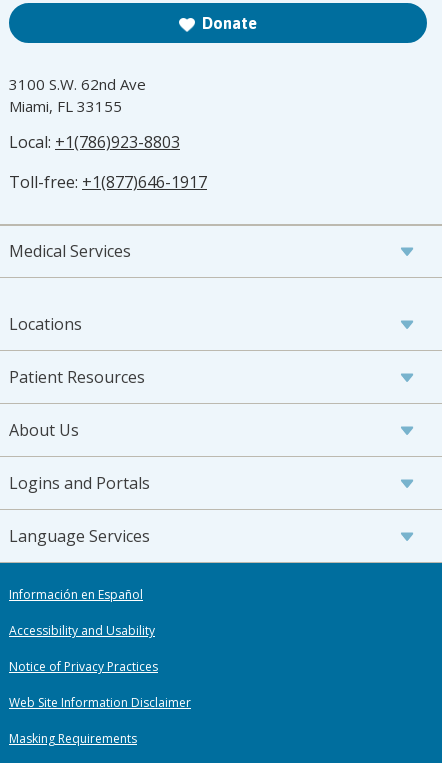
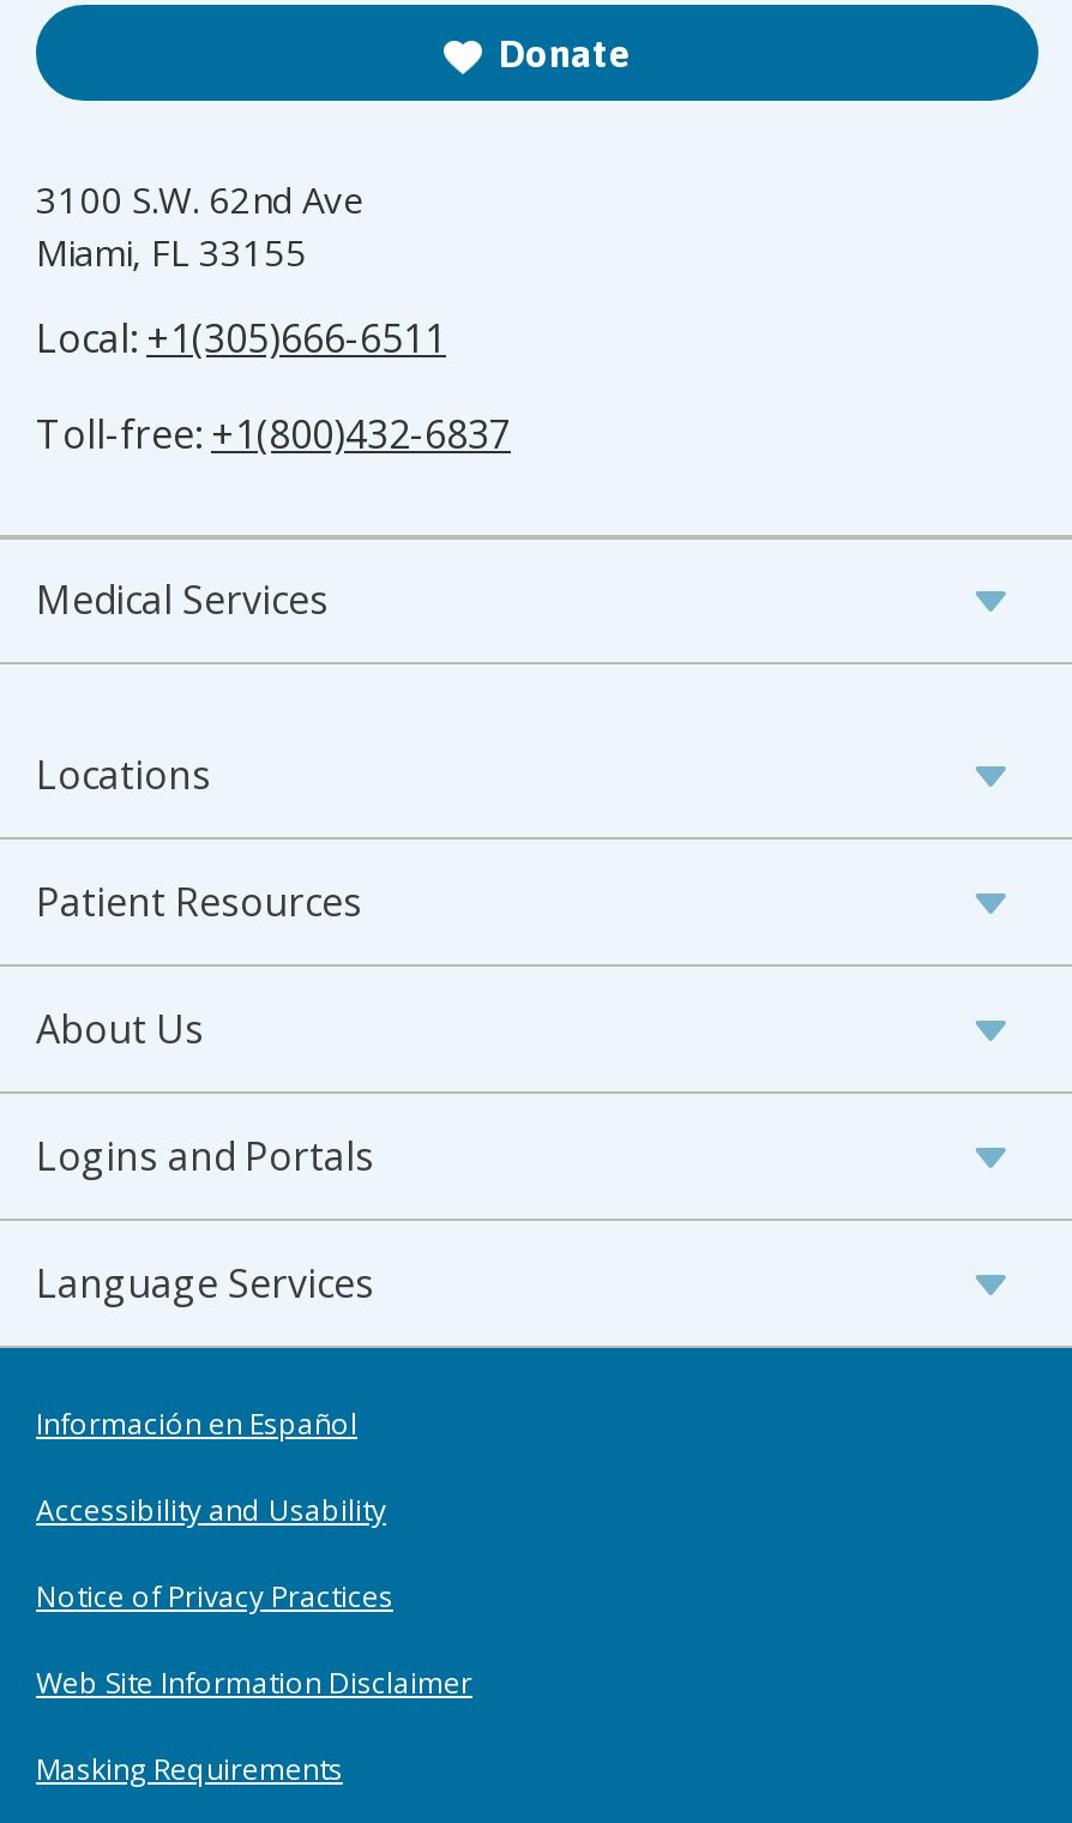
[9,131,180,153] Local: +1(786)923-8803 -> [36,312,446,365] Local: +1(305)666-6511
[9,171,207,193] Toll-free: +1(877)646-1917 -> [36,408,511,461] Toll-free: +1(800)432-6837

